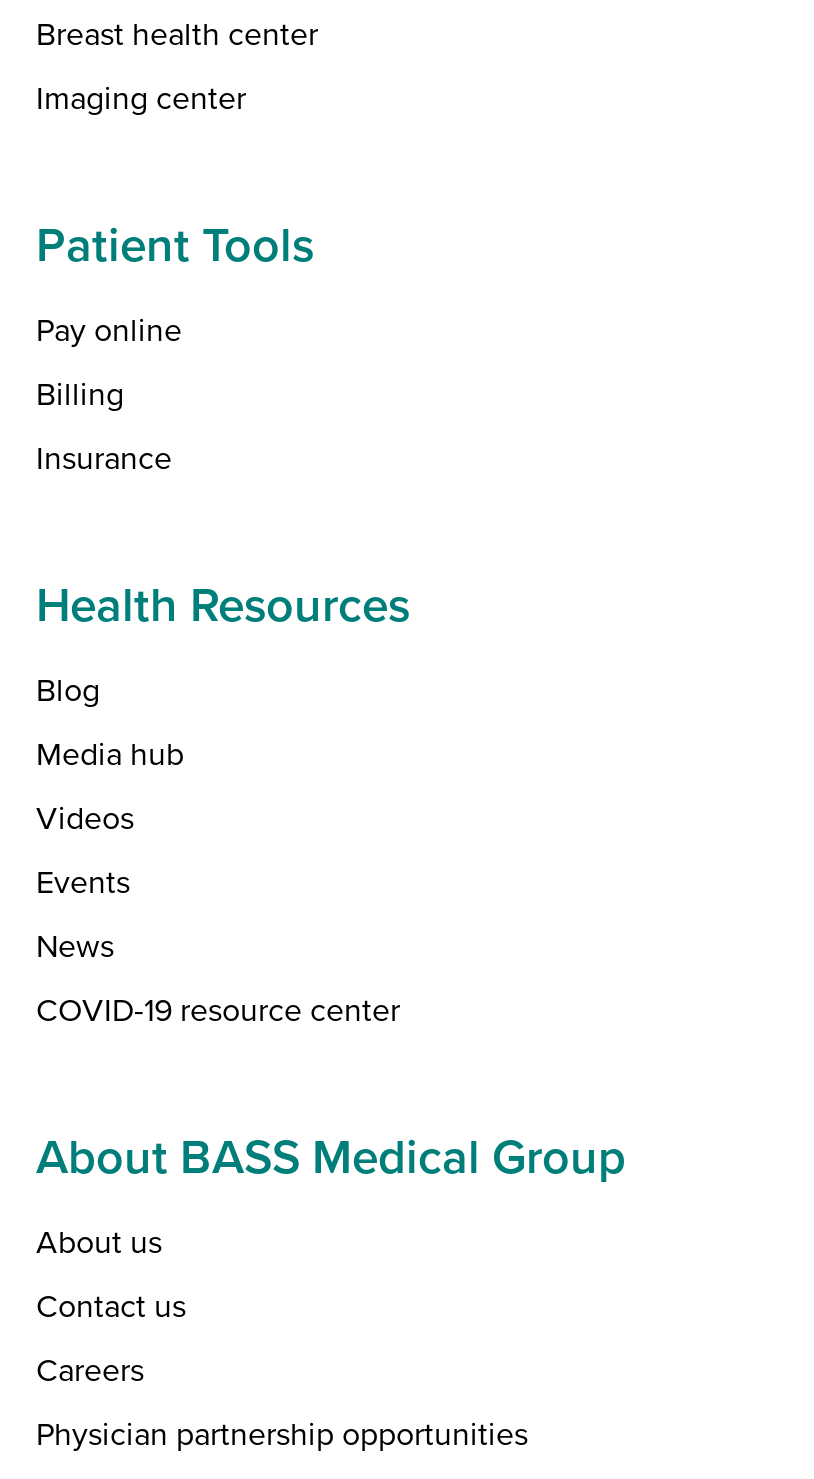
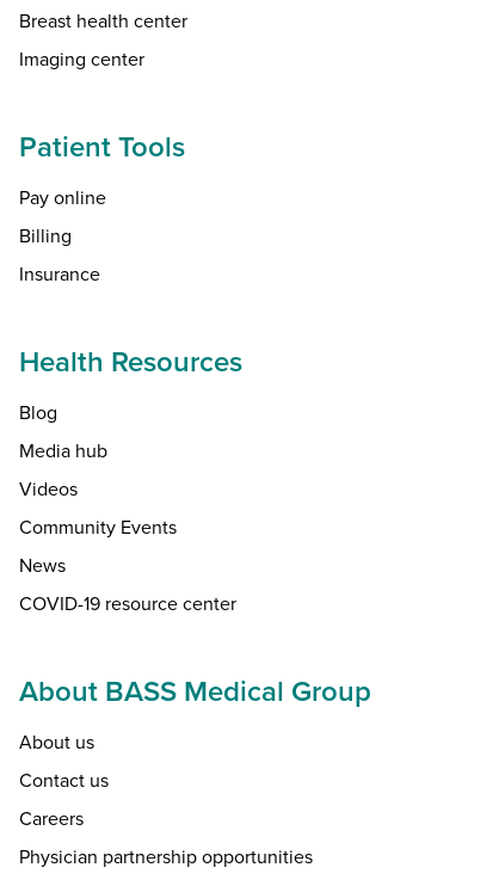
[36,859,130,903] Events -> [19,513,177,539] Community Events

